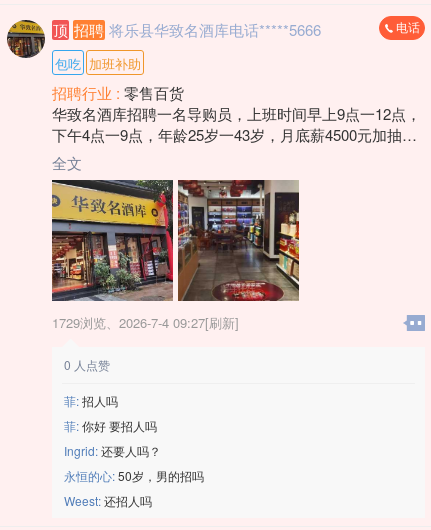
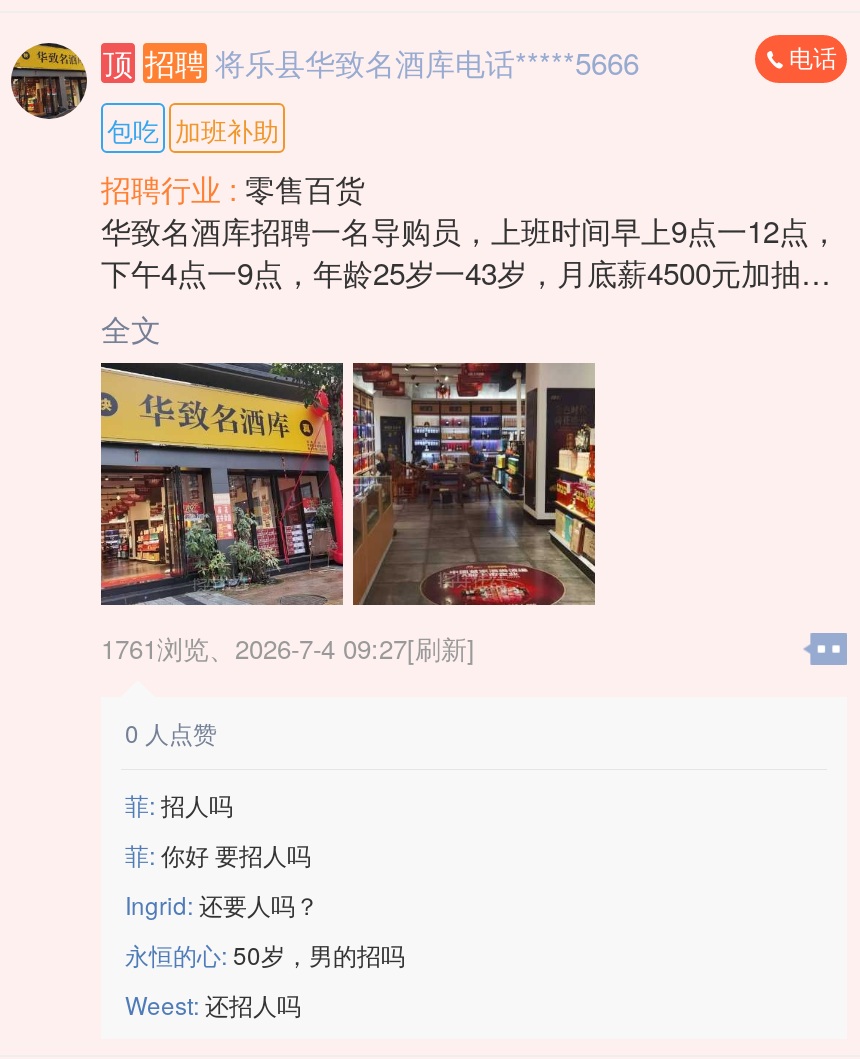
[52,313,239,332] 1729浏览、2026-7-4 09:27[刷新] -> [101,629,475,667] 1761浏览、2026-7-4 09:27[刷新]

